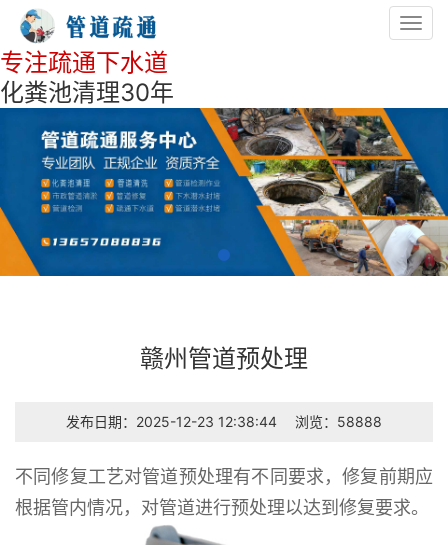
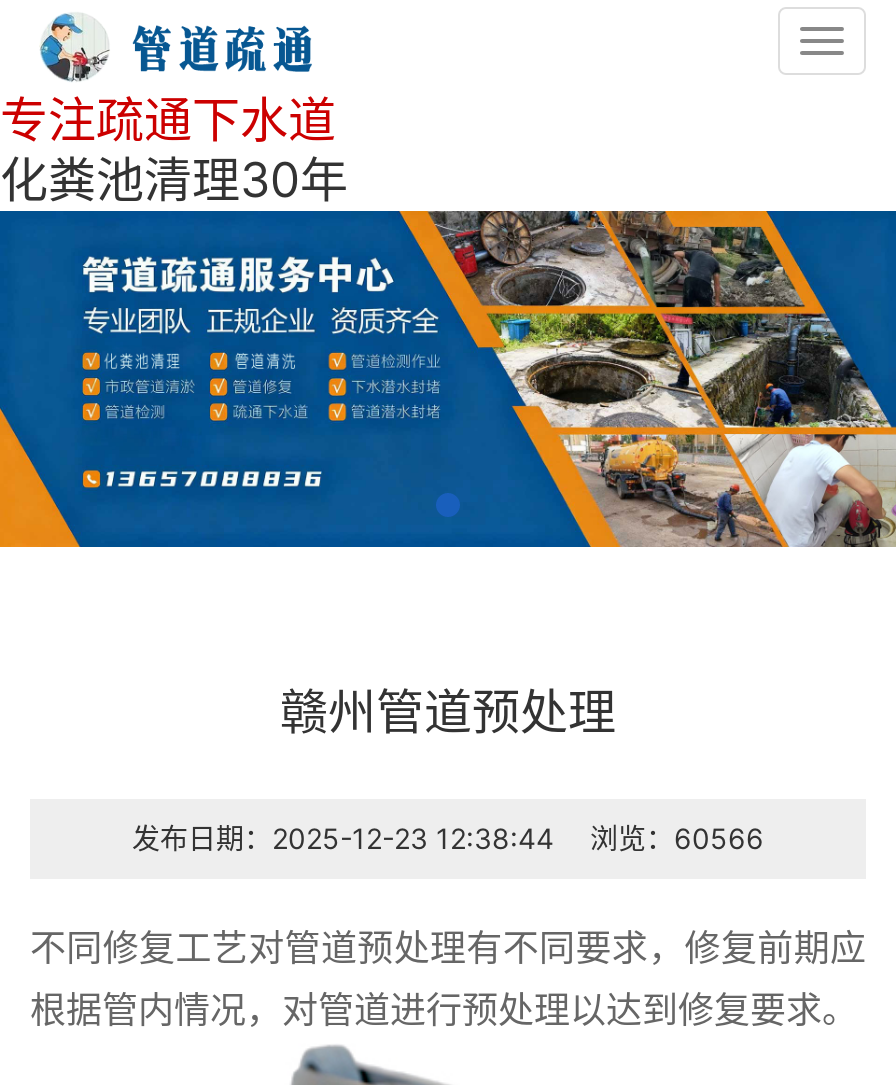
[66,413,382,430] 发布日期：2025-12-23 12:38:44 浏览：58888 -> [132,821,764,855] 发布日期：2025-12-23 12:38:44 浏览：60566

